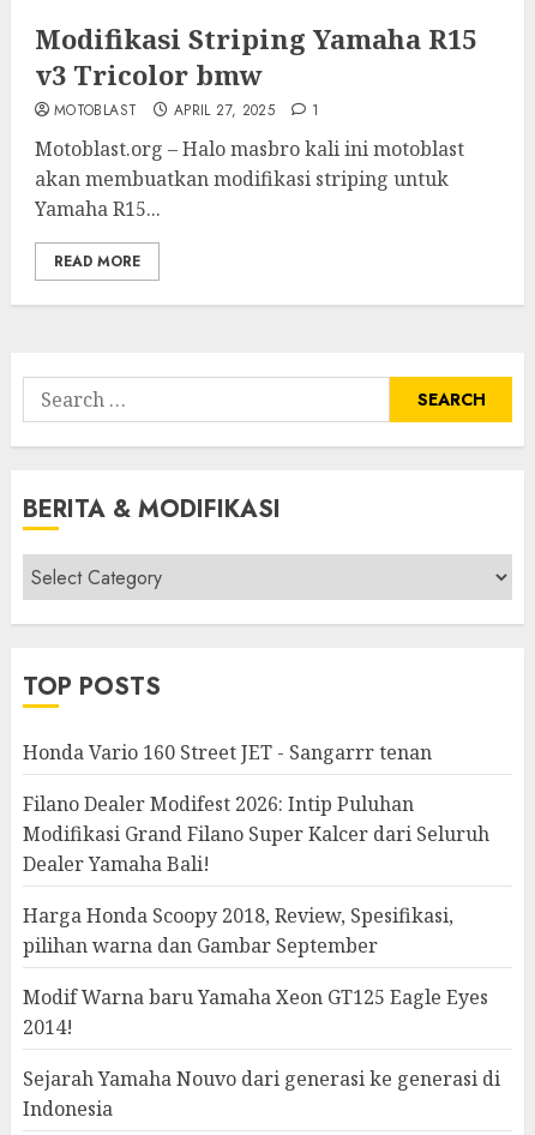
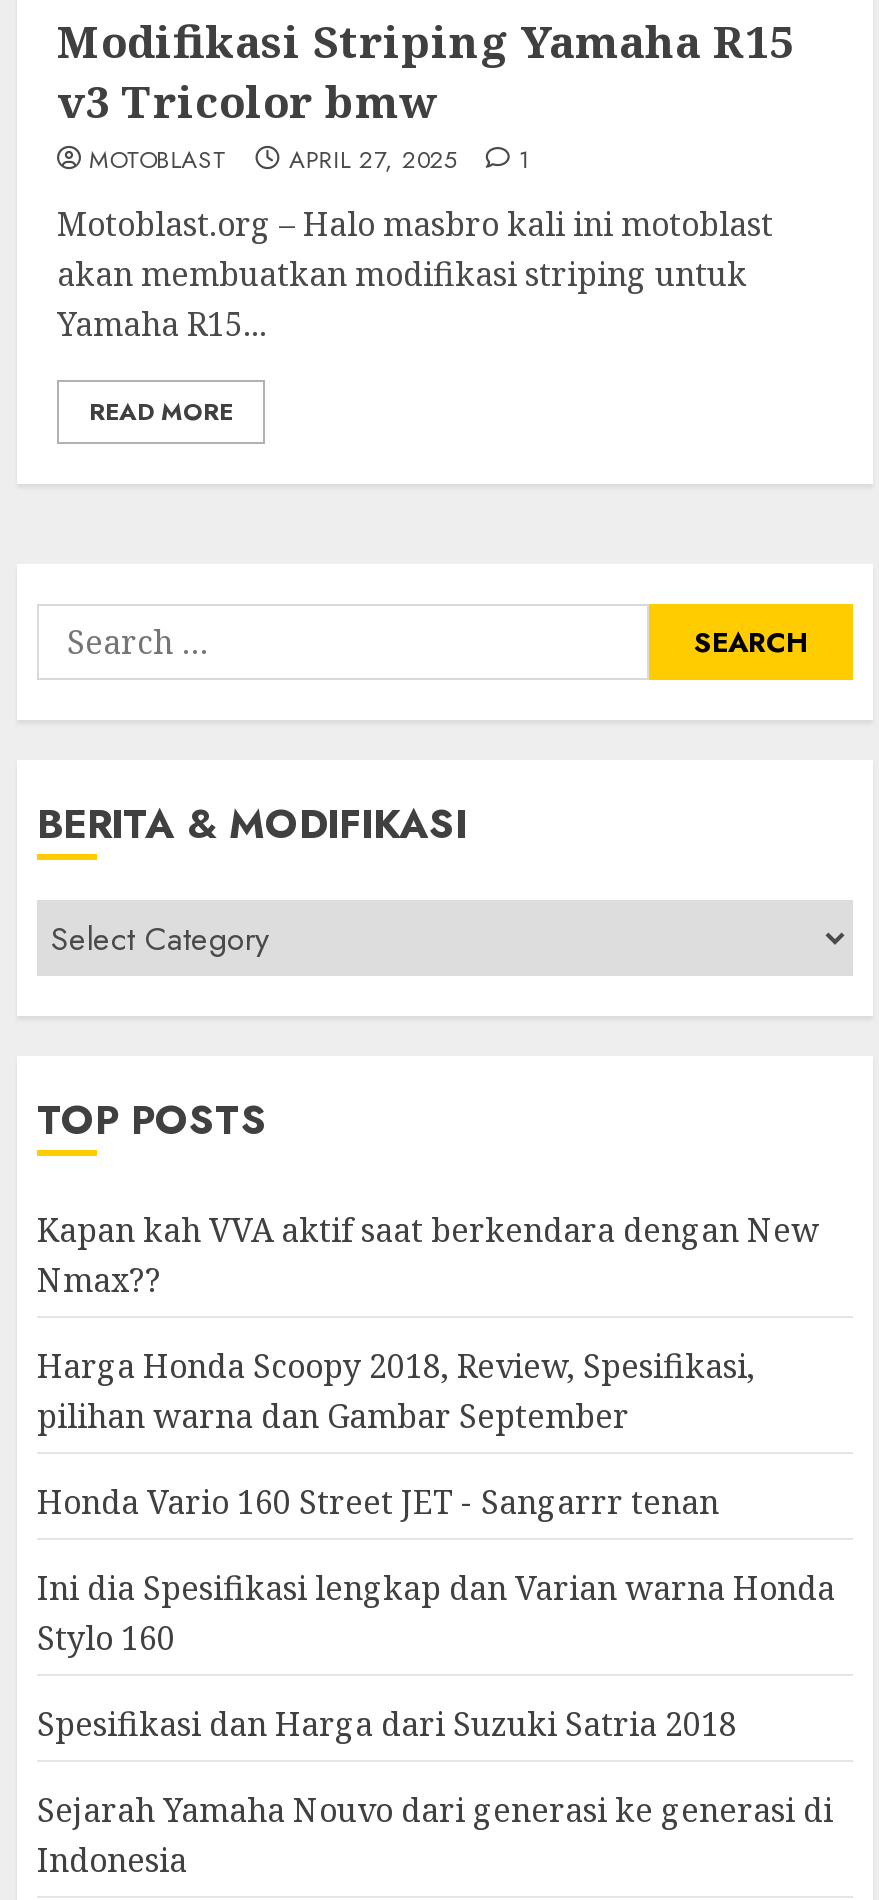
moved [23,739,432,765] -> [37,1480,719,1524]: Honda Vario 160 Street JET - Sangarrr tenan
[23,791,489,877] Filano Dealer Modifest 2026: Intip Puluhan | Modifikasi Grand Filano Super Kalcer dari Seluruh | Dealer Yamaha Bali! -> [37,1208,819,1302] Kapan kah VVA aktif saat berkendara dengan New | Nmax??
moved [23,902,453,959] -> [37,1344,755,1438]: Harga Honda Scoopy 2018, Review, Spesifikasi, | pilihan warna dan Gambar September
[23,984,488,1040] Modif Warna baru Yamaha Xeon GT125 Eagle Eyes | 2014! -> [37,1566,835,1746] Ini dia Spesifikasi lengkap dan Varian warna Honda | Stylo 160 | Spesifikasi dan Harga dari Suzuki Satria 2018

